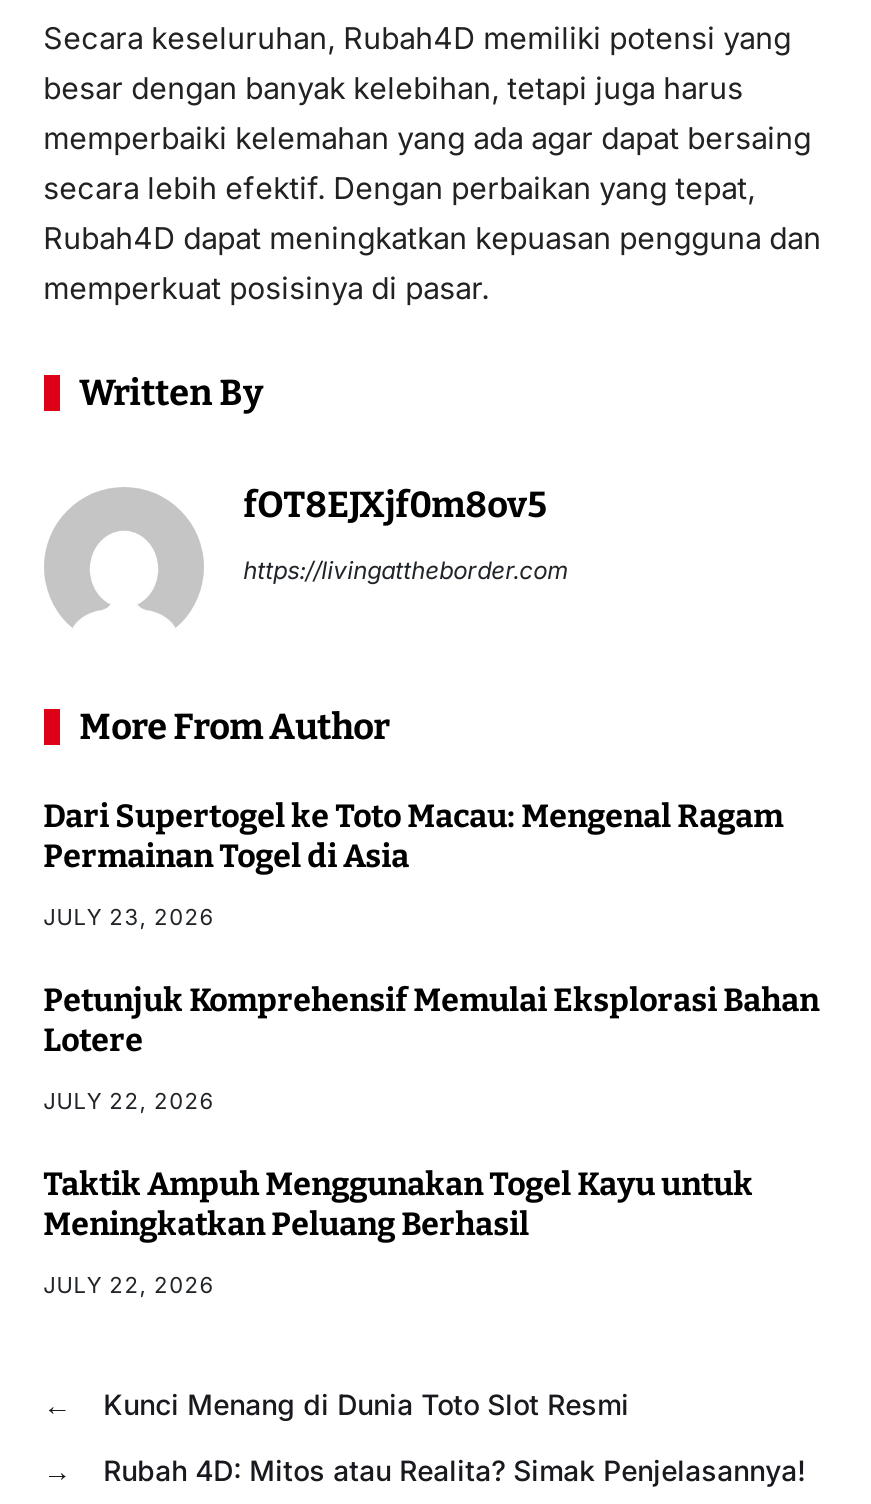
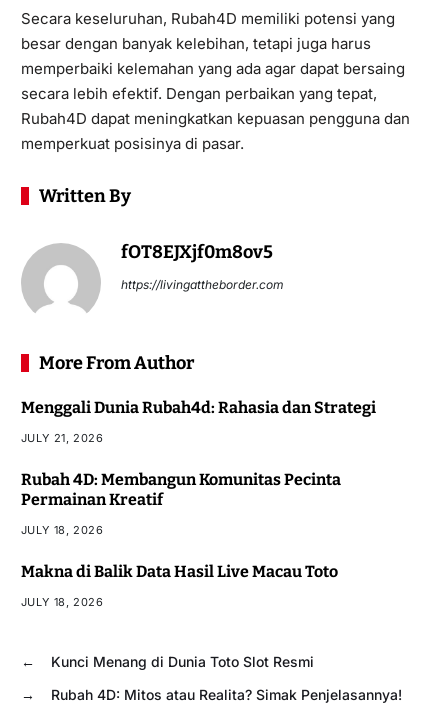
[43,797,783,875] Dari Supertogel ke Toto Macau: Mengenal Ragam | Permainan Togel di Asia -> [21,398,376,417] Menggali Dunia Rubah4d: Rahasia dan Strategi
[43,903,215,931] JULY 23, 2026 -> [21,431,103,445] JULY 21, 2026
[43,981,819,1059] Petunjuk Komprehensif Memulai Eksplorasi Bahan | Lotere -> [21,470,341,509] Rubah 4D: Membangun Komunitas Pecinta | Permainan Kreatif
[43,1087,215,1115] JULY 22, 2026 -> [21,523,103,537] JULY 18, 2026
[43,1165,753,1243] Taktik Ampuh Menggunakan Togel Kayu untuk | Meningkatkan Peluang Berhasil -> [21,562,338,581] Makna di Balik Data Hasil Live Macau Toto
[43,1271,215,1299] JULY 22, 2026 -> [21,595,103,609] JULY 18, 2026

